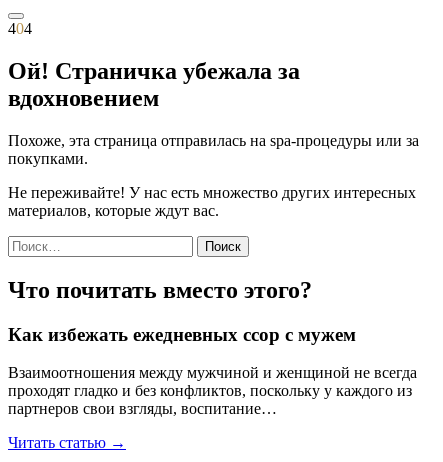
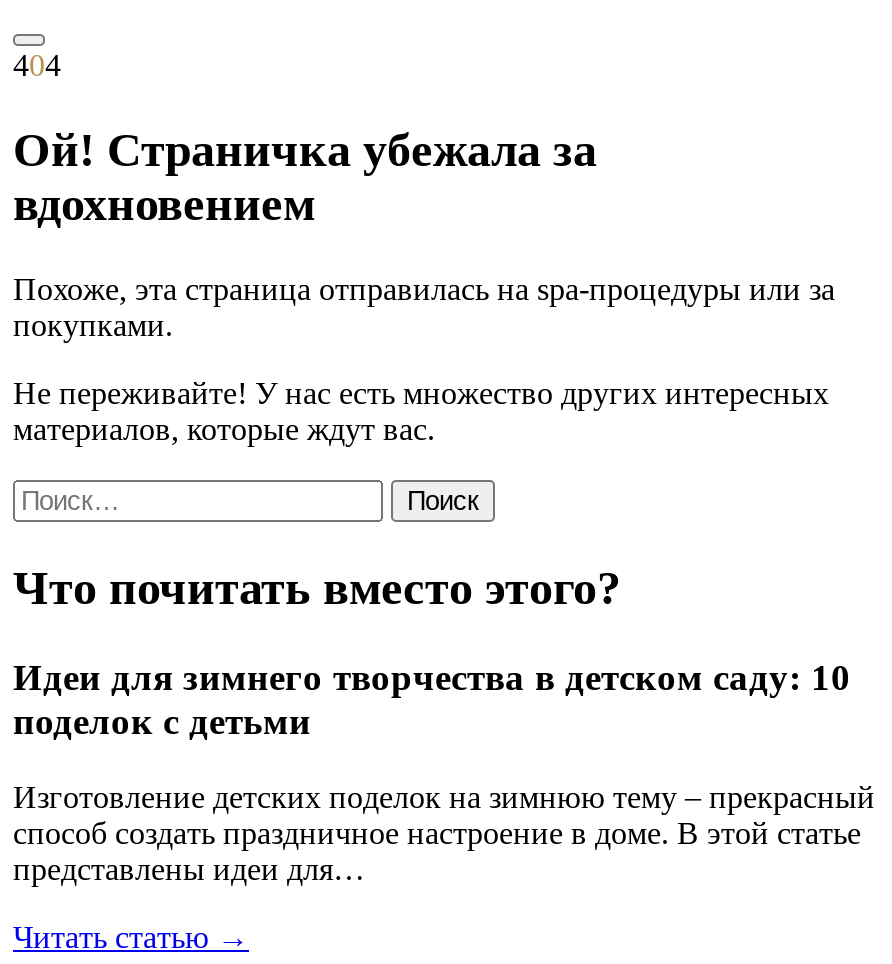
[8,323,356,344] Как избежать ежедневных ссор с мужем -> [13,655,851,741] Идеи для зимнего творчества в детском саду: 10 | поделок с детьми
[8,364,417,417] Взаимоотношения между мужчиной и женщиной не всегда | проходят гладко и без конфликтов, поскольку у каждого из | партнеров свои взгляды, воспитание… -> [13,780,875,886] Изготовление детских поделок на зимнюю тему – прекрасный | способ создать праздничное настроение в доме. В этой статье | представлены идеи для…

